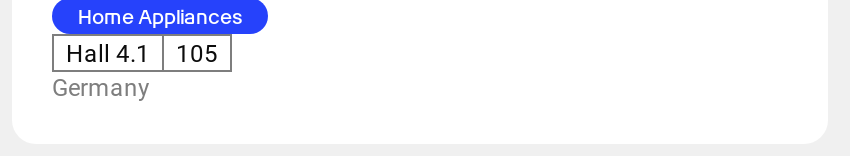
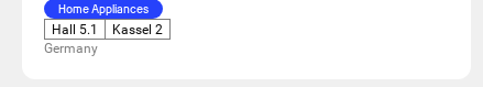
[66,39,218,67] Hall 4.1 | 105 -> [52,21,163,37] Hall 5.1 | Kassel 2

